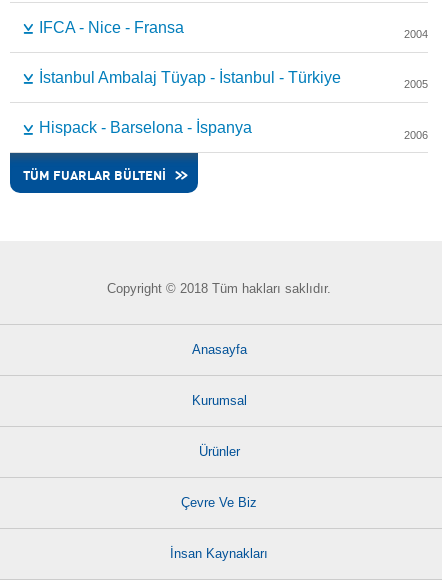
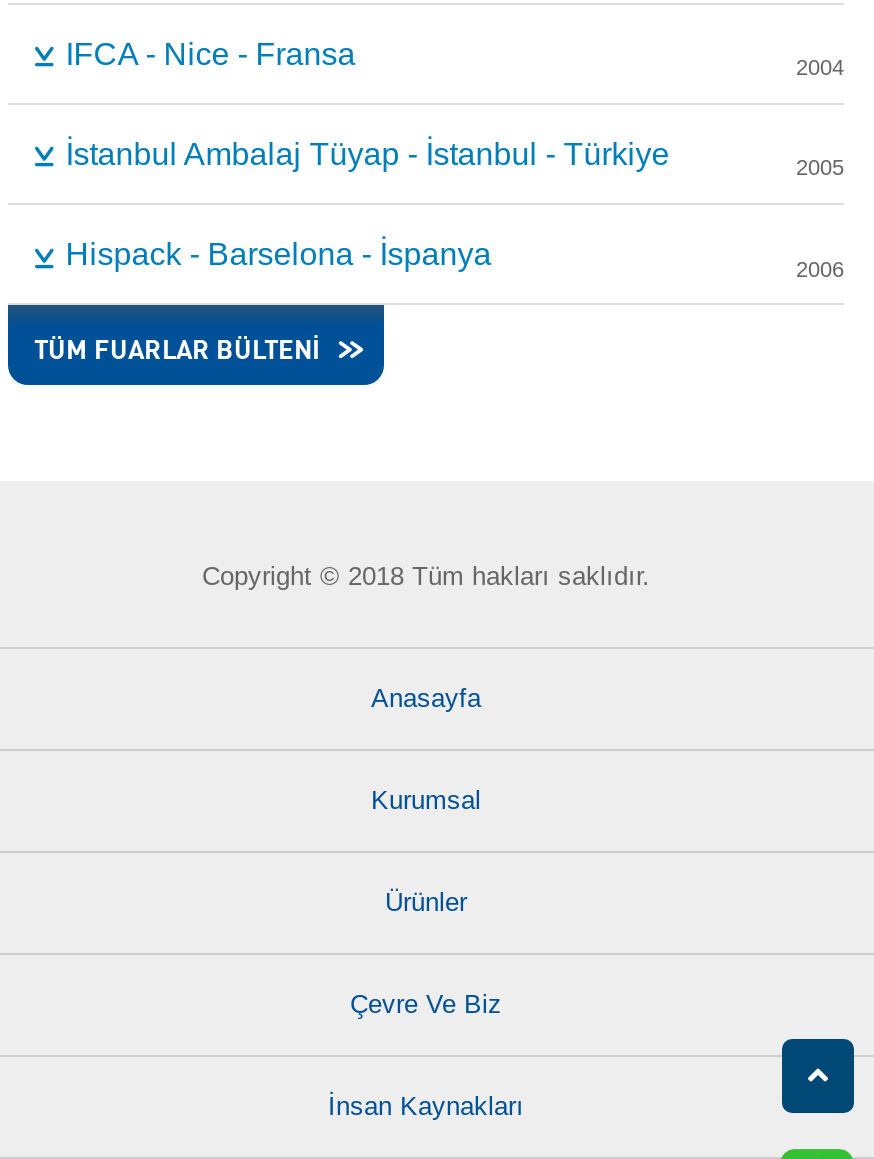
none -> [780,1037,856,1115] [image]

